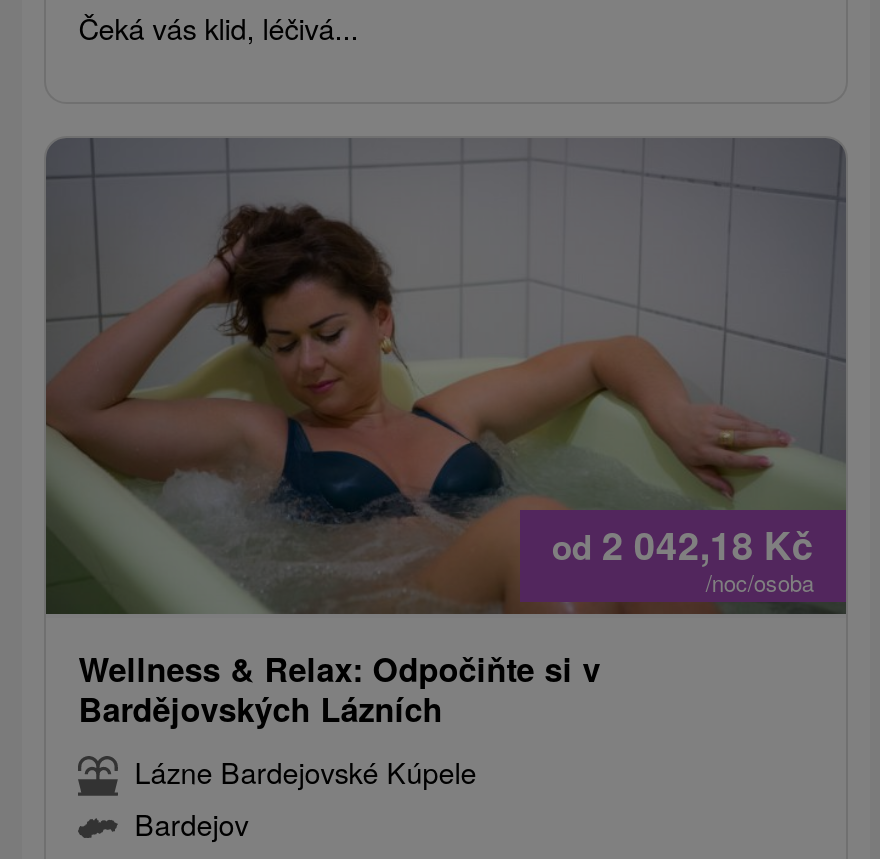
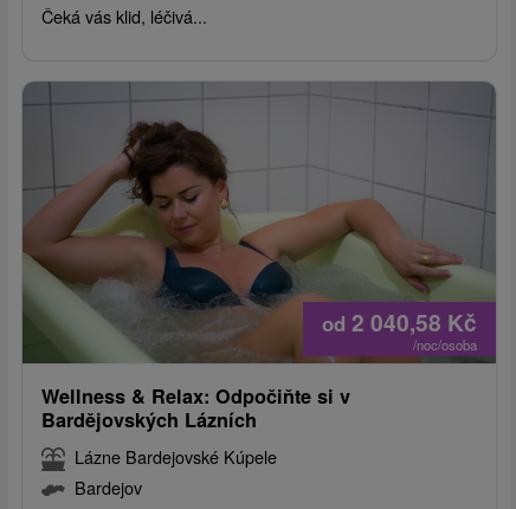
[552,516,814,572] od 2 042,18 Kč -> [322,306,477,339] od 2 040,58 Kč

